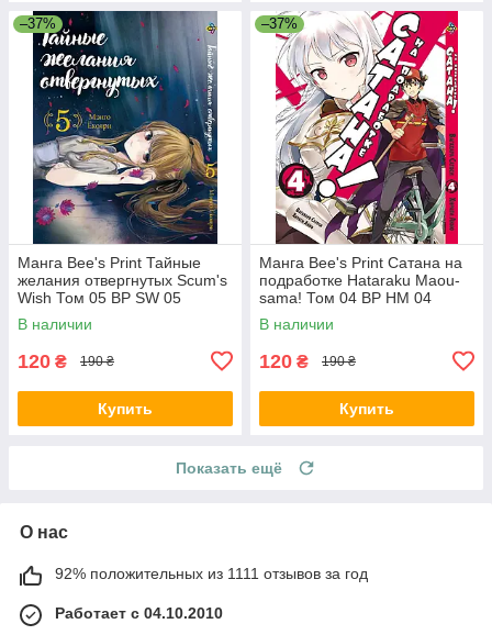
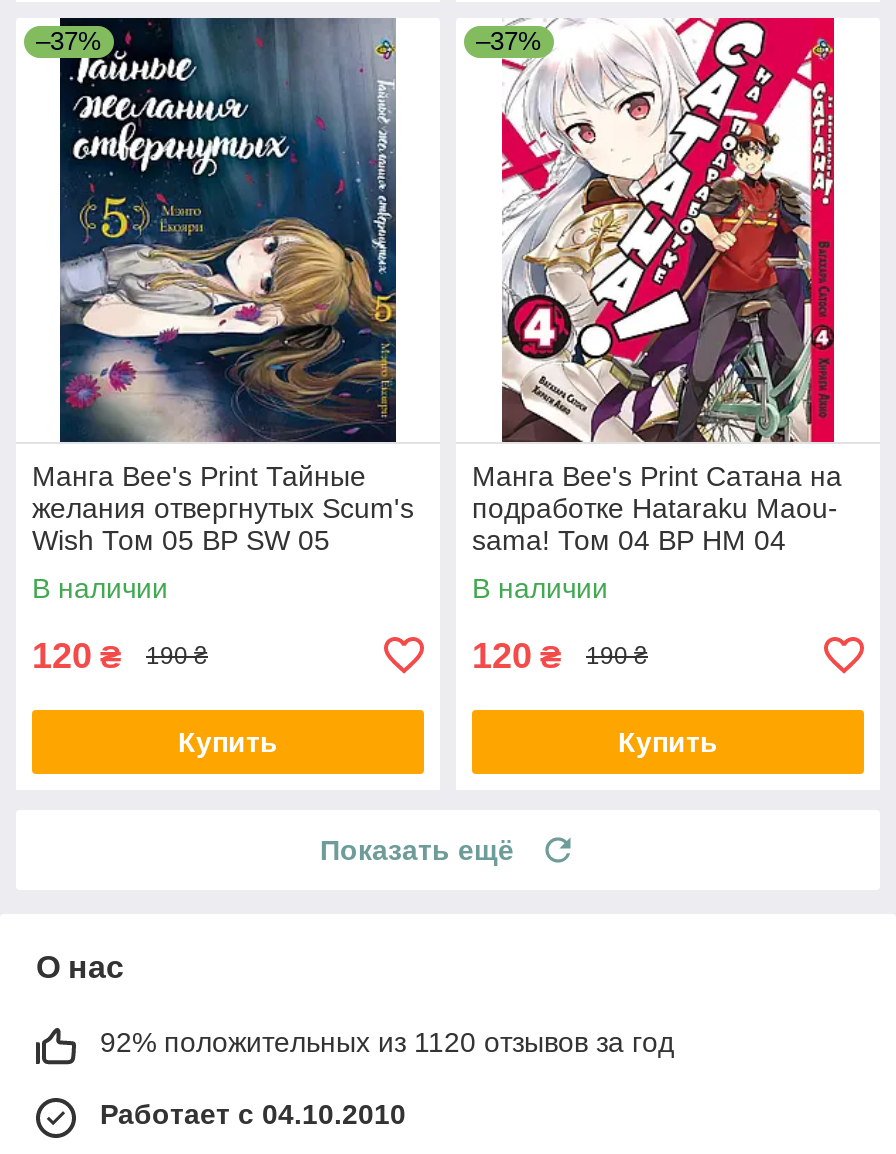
[55,564,368,582] 92% положительных из 1111 отзывов за год -> [100,1026,674,1058] 92% положительных из 1120 отзывов за год

